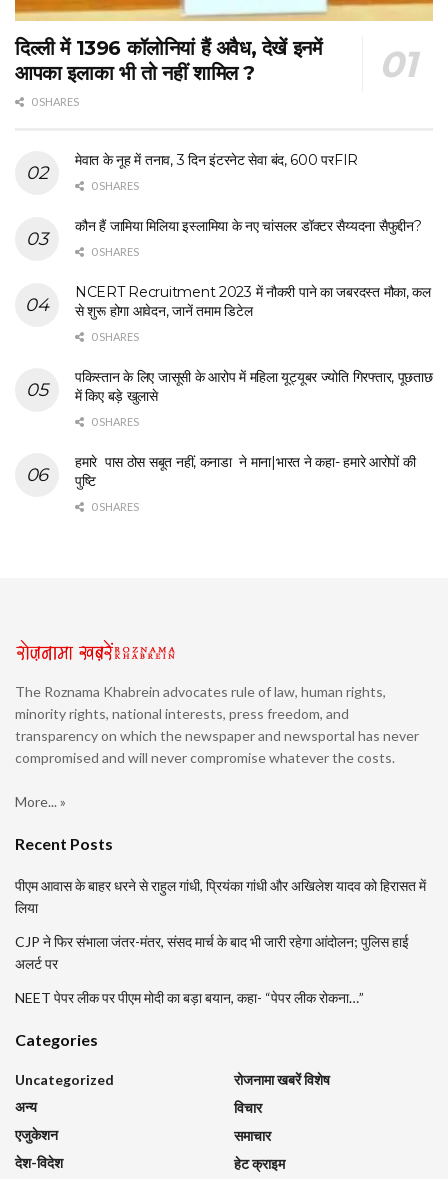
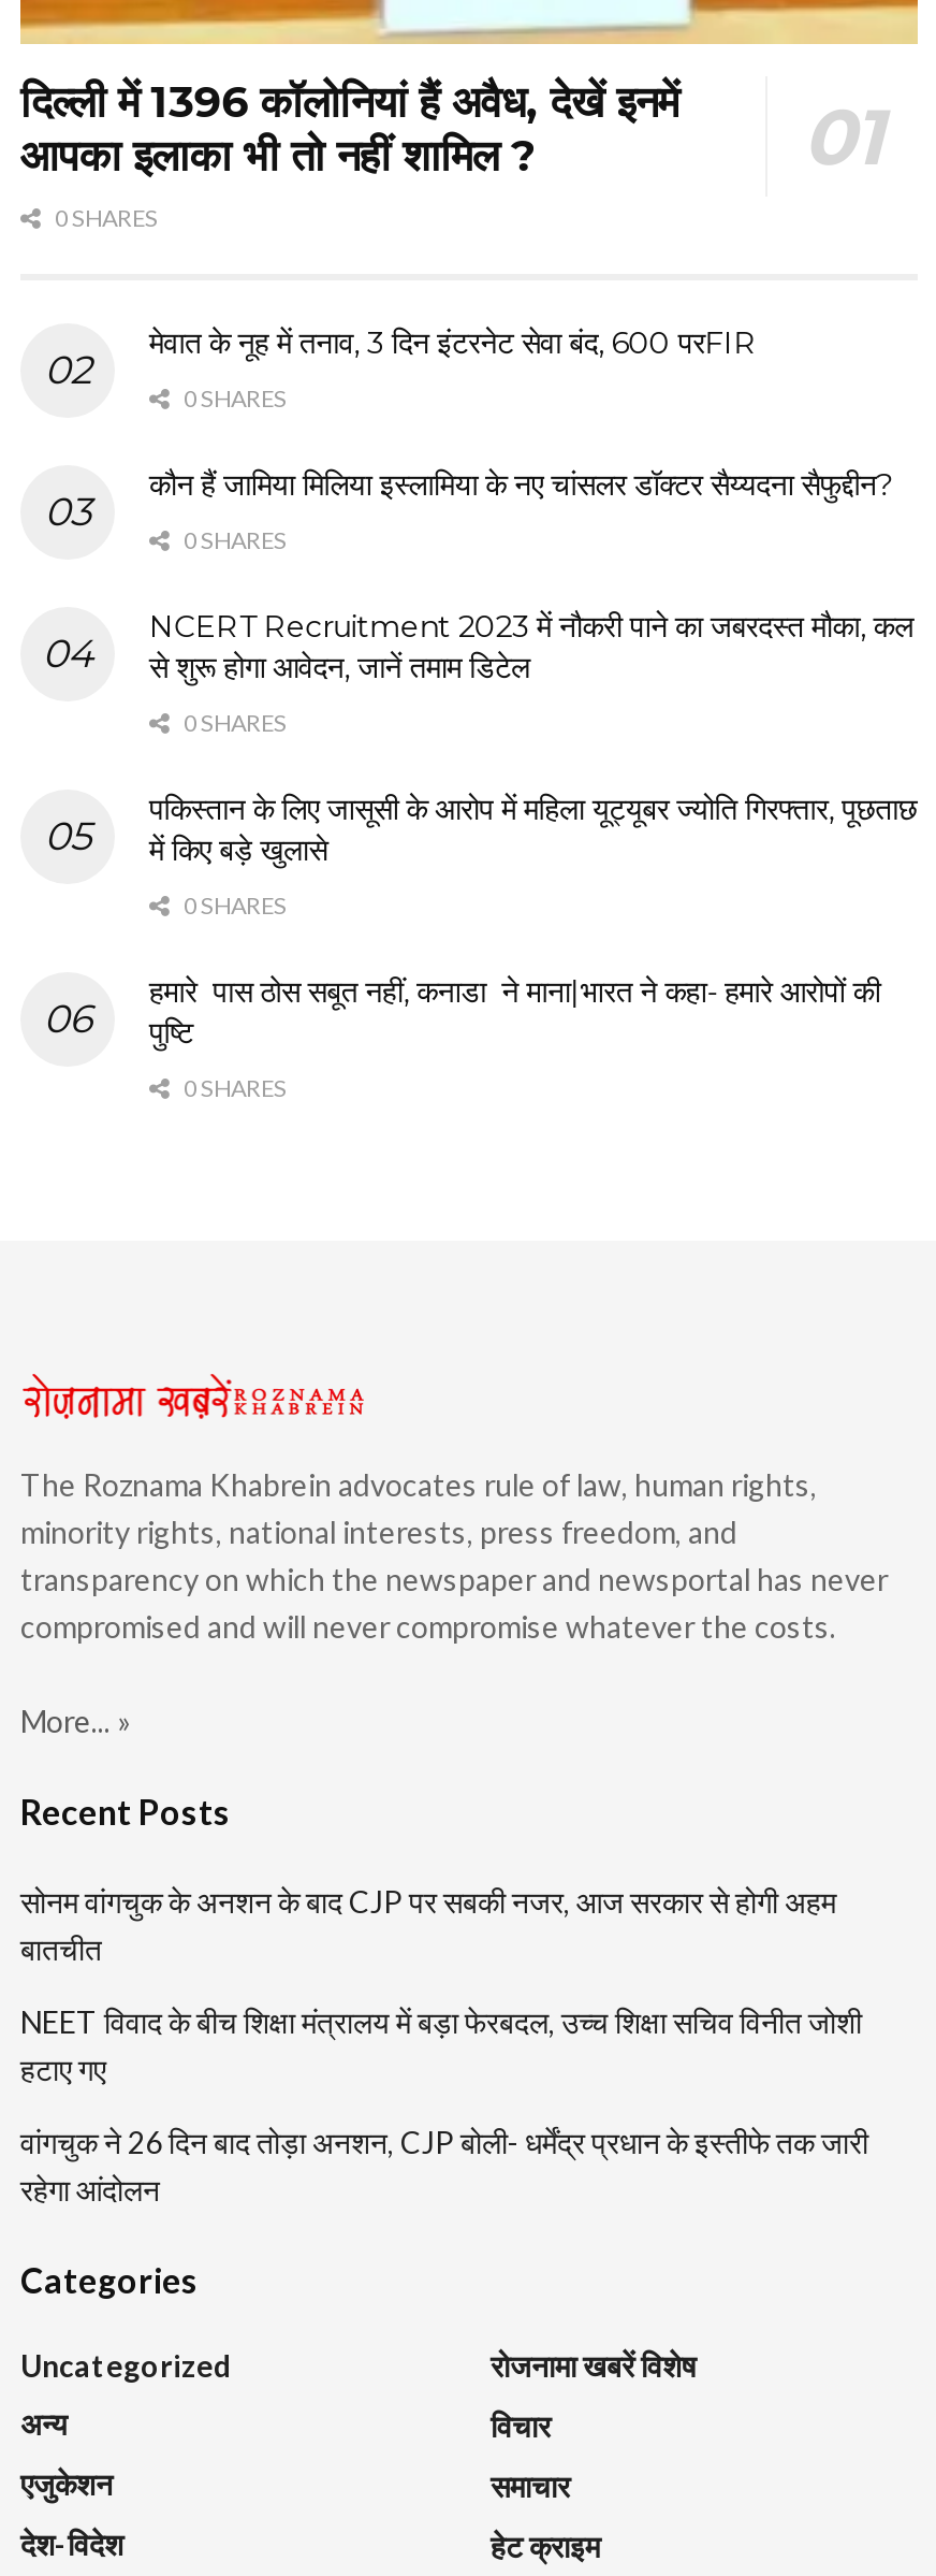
[15,877,426,916] पीएम आवास के बाहर धरने से राहुल गांधी, प्रियंका गांधी और अखिलेश यादव को हिरासत में | लिया -> [20,1884,836,1967] सोनम वांगचुक के अनशन के बाद CJP पर सबकी नजर, आज सरकार से होगी अहम | बातचीत
[15,933,409,972] CJP ने फिर संभाला जंतर-मंतर, संसद मार्च के बाद भी जारी रहेगा आंदोलन; पुलिस हाई | अलर्ट पर -> [20,2004,862,2088] NEET विवाद के बीच शिक्षा मंत्रालय में बड़ा फेरबदल, उच्च शिक्षा सचिव विनीत जोशी | हटाए गए
[15,989,364,1006] NEET पेपर लीक पर पीएम मोदी का बड़ा बयान, कहा- “पेपर लीक रोकना…” -> [20,2124,868,2208] वांगचुक ने 26 दिन बाद तोड़ा अनशन, CJP बोली- धर्मेंद्र प्रधान के इस्तीफे तक जारी | रहेगा आंदोलन

